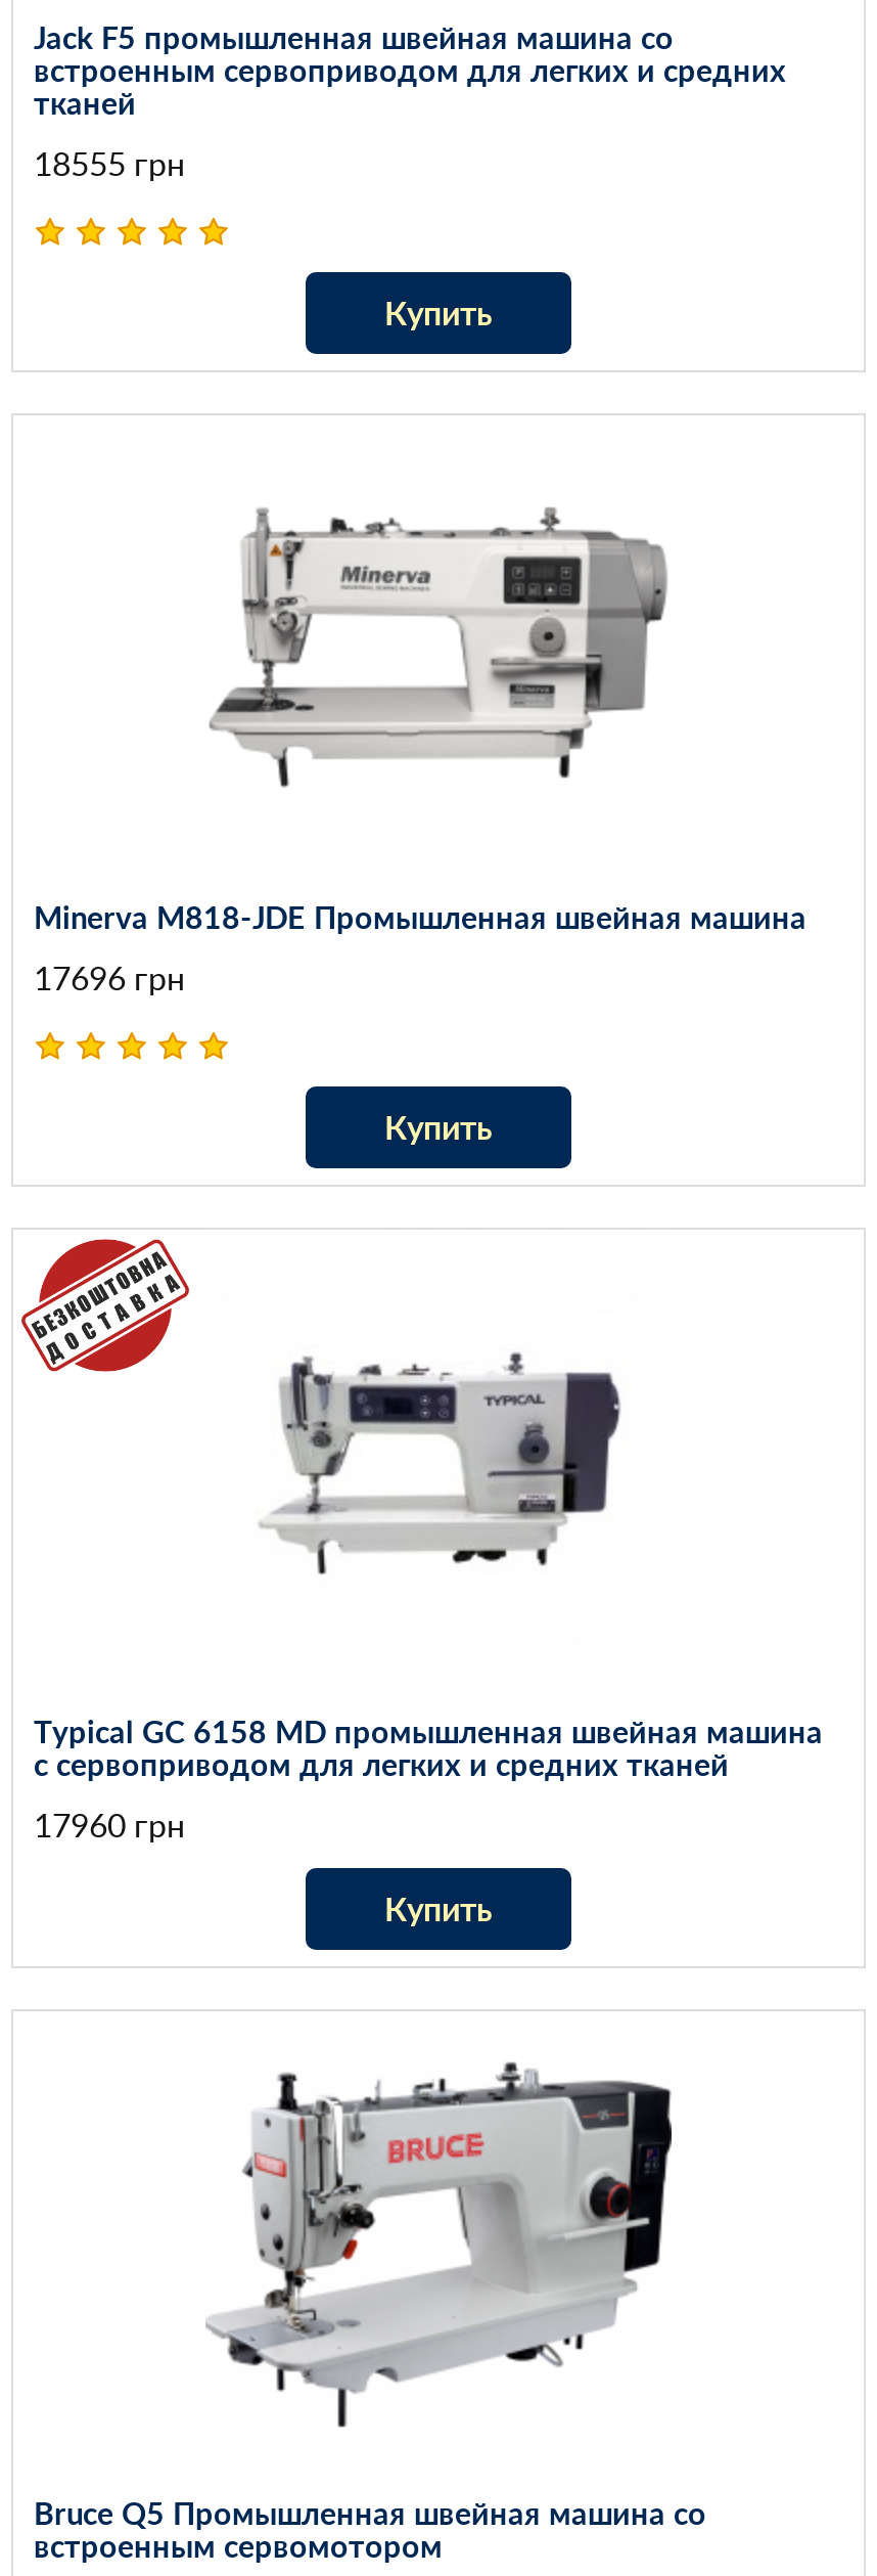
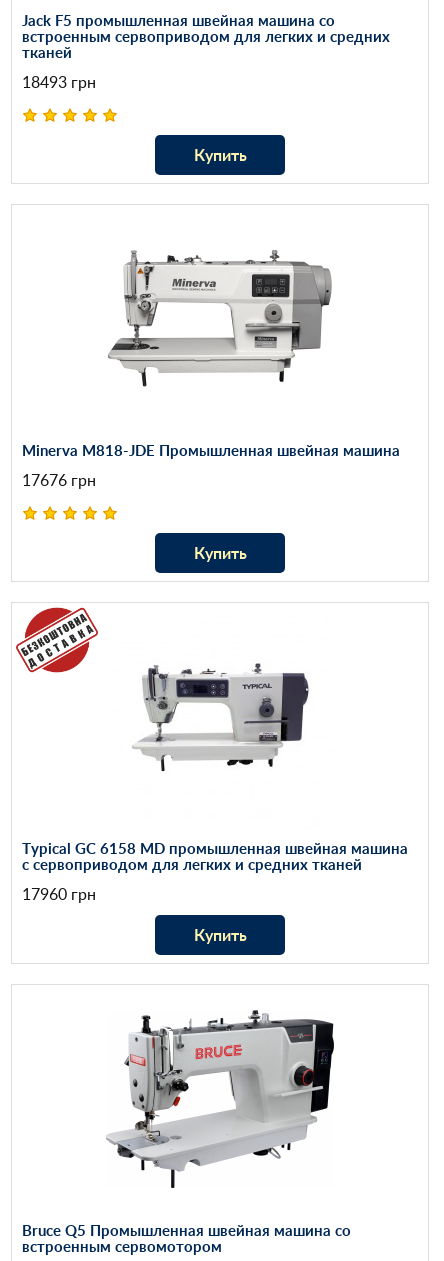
[34,141,185,186] 18555 грн -> [22,71,96,93] 18493 грн
[34,956,185,1001] 17696 грн -> [22,469,96,491] 17676 грн

